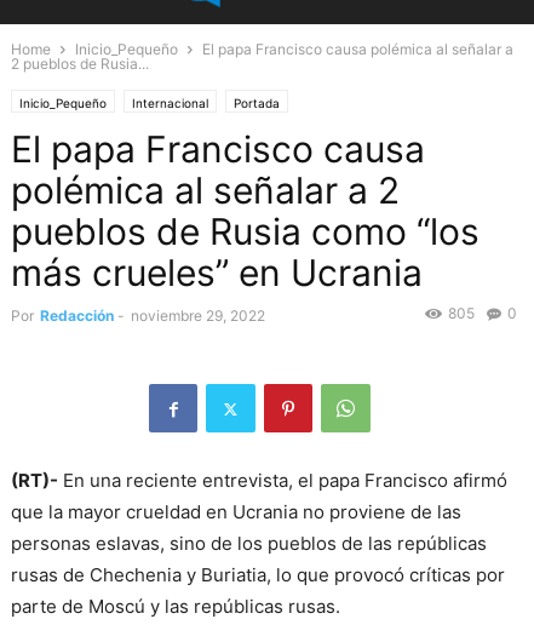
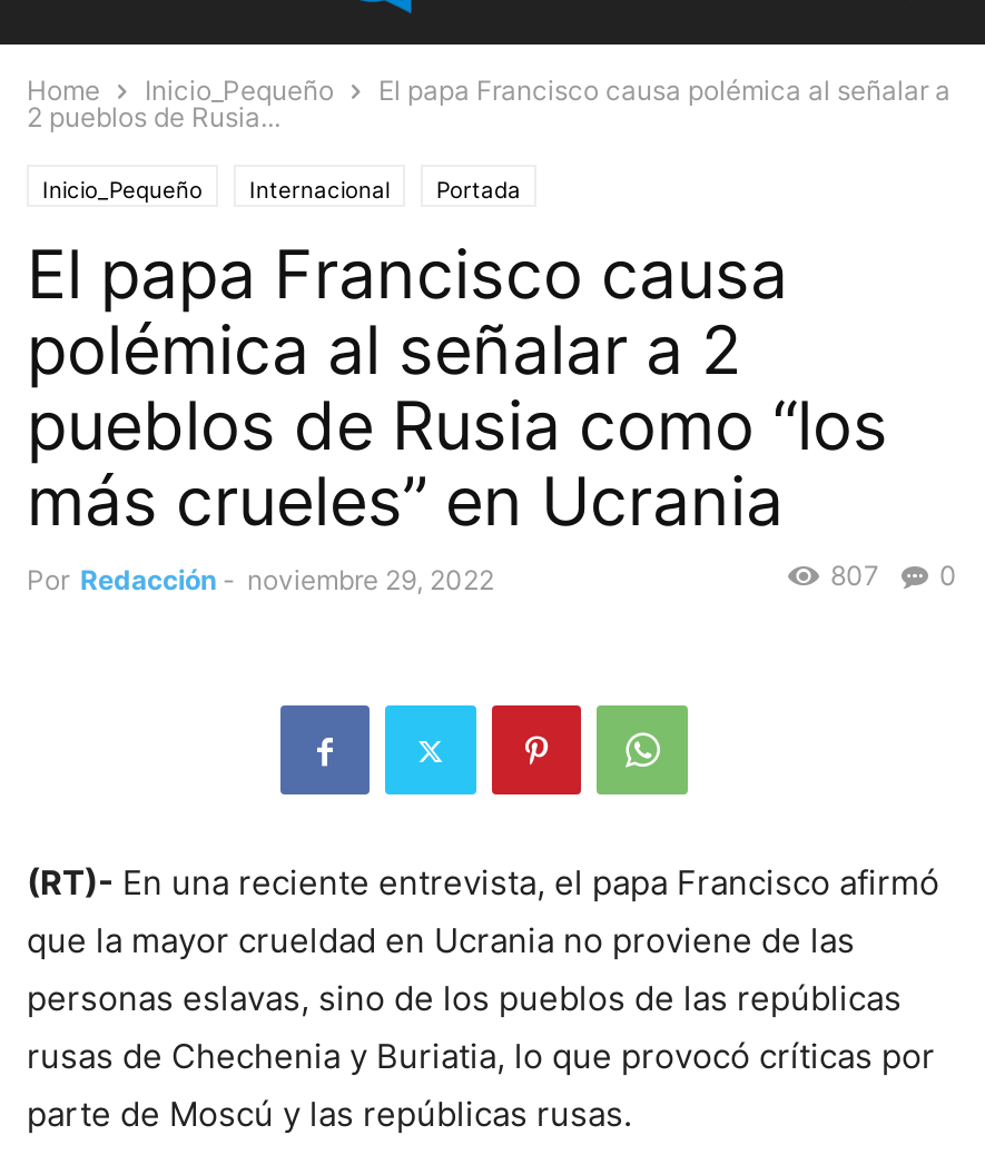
[448,304,517,322] 805 0 -> [830,559,957,592] 807 0

